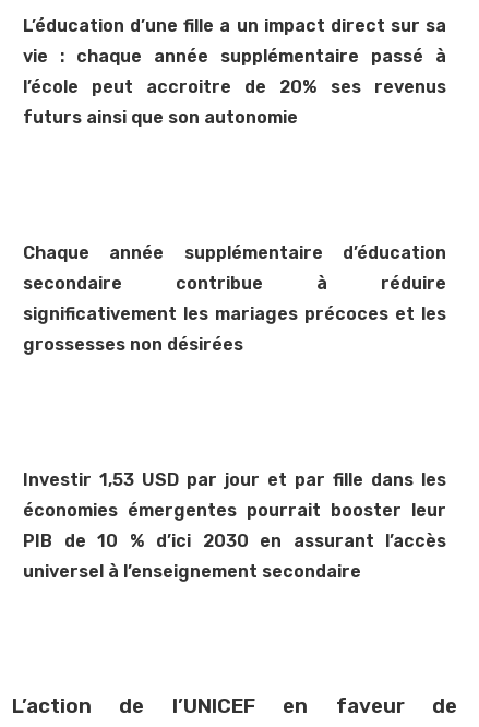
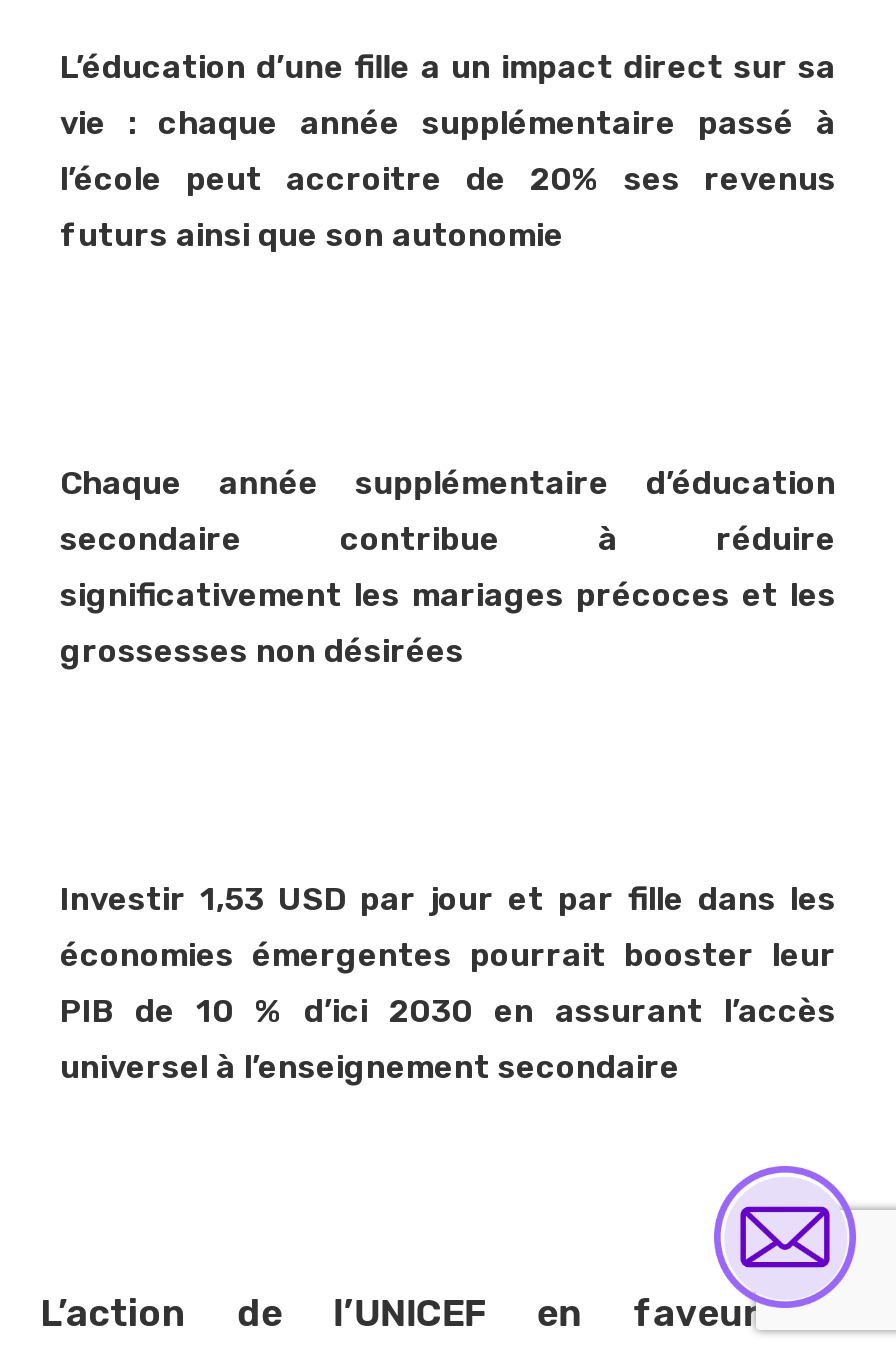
none -> [712,1164,890,1286] [image]

